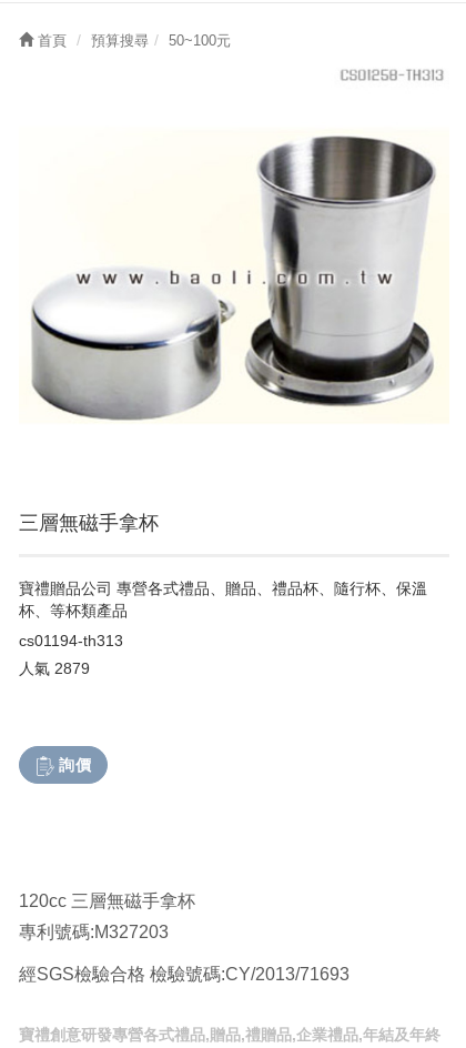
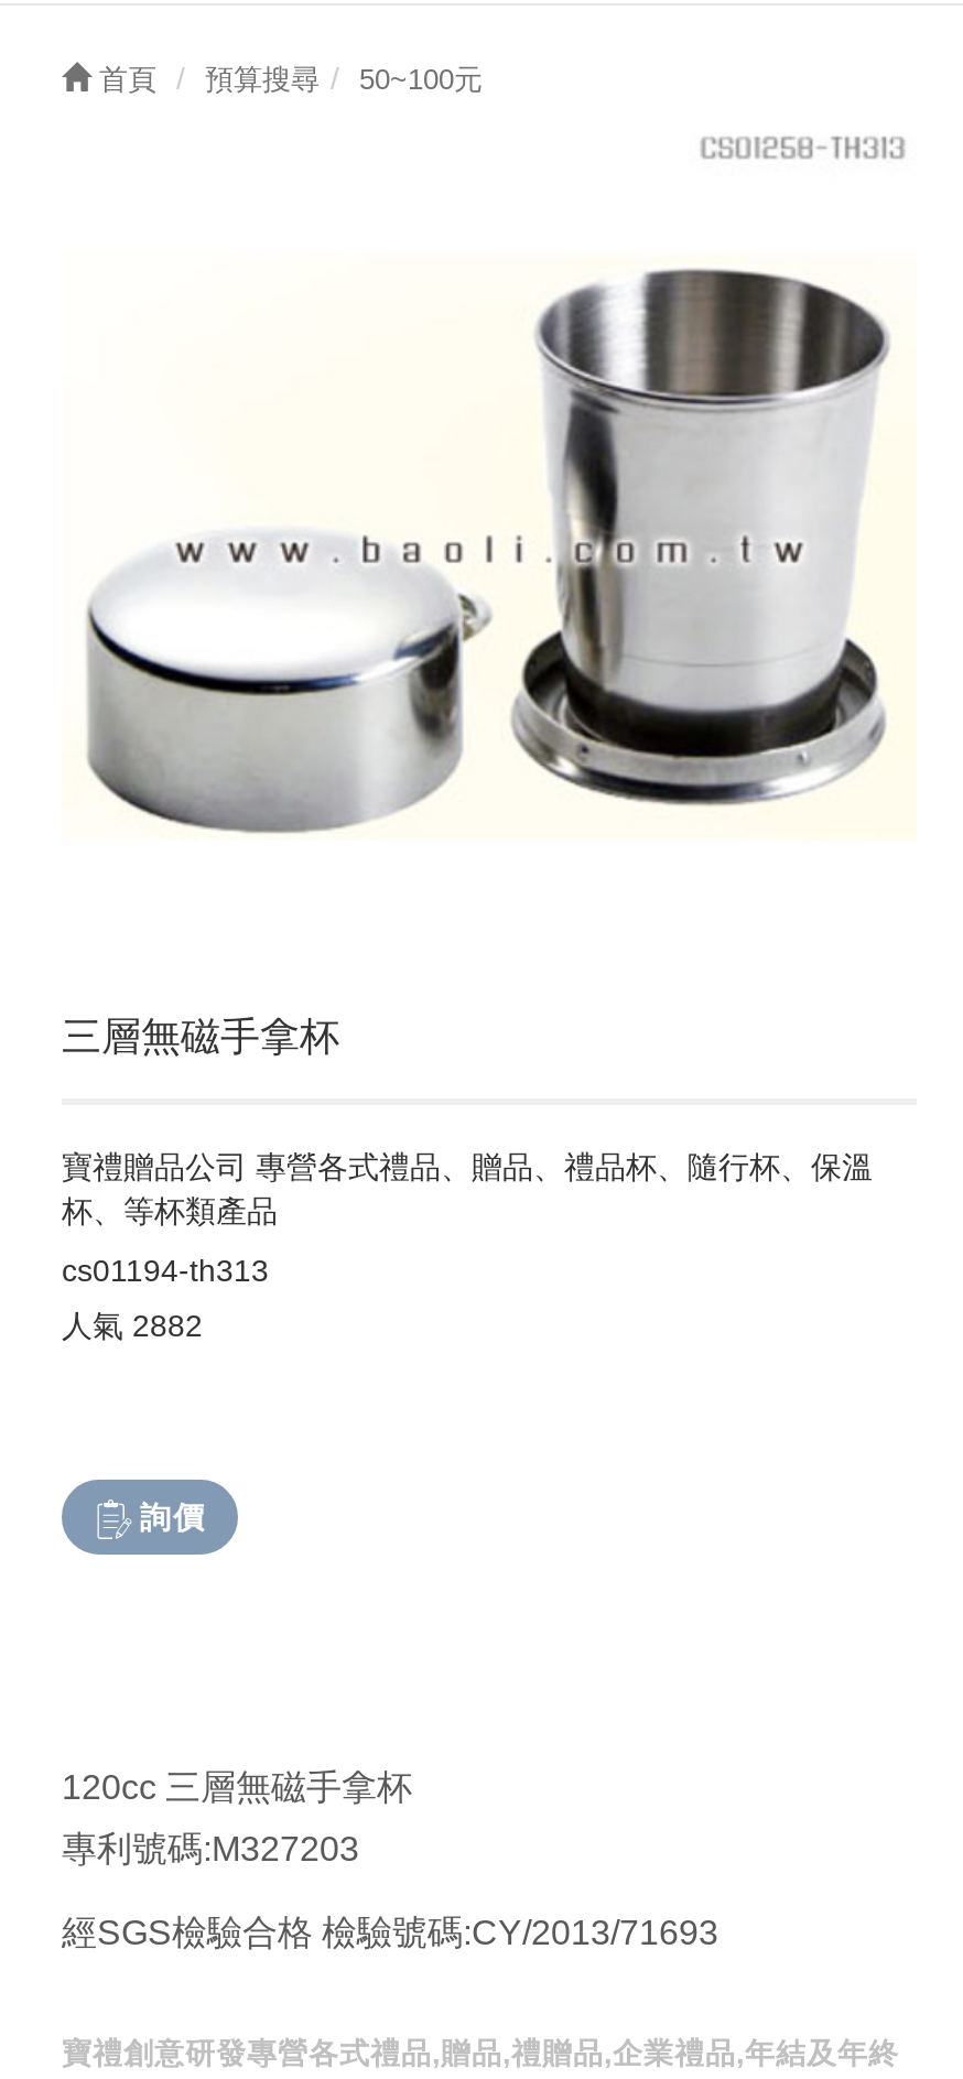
[19,659,90,677] 人氣2879 -> [62,1308,203,1343] 人氣2882

